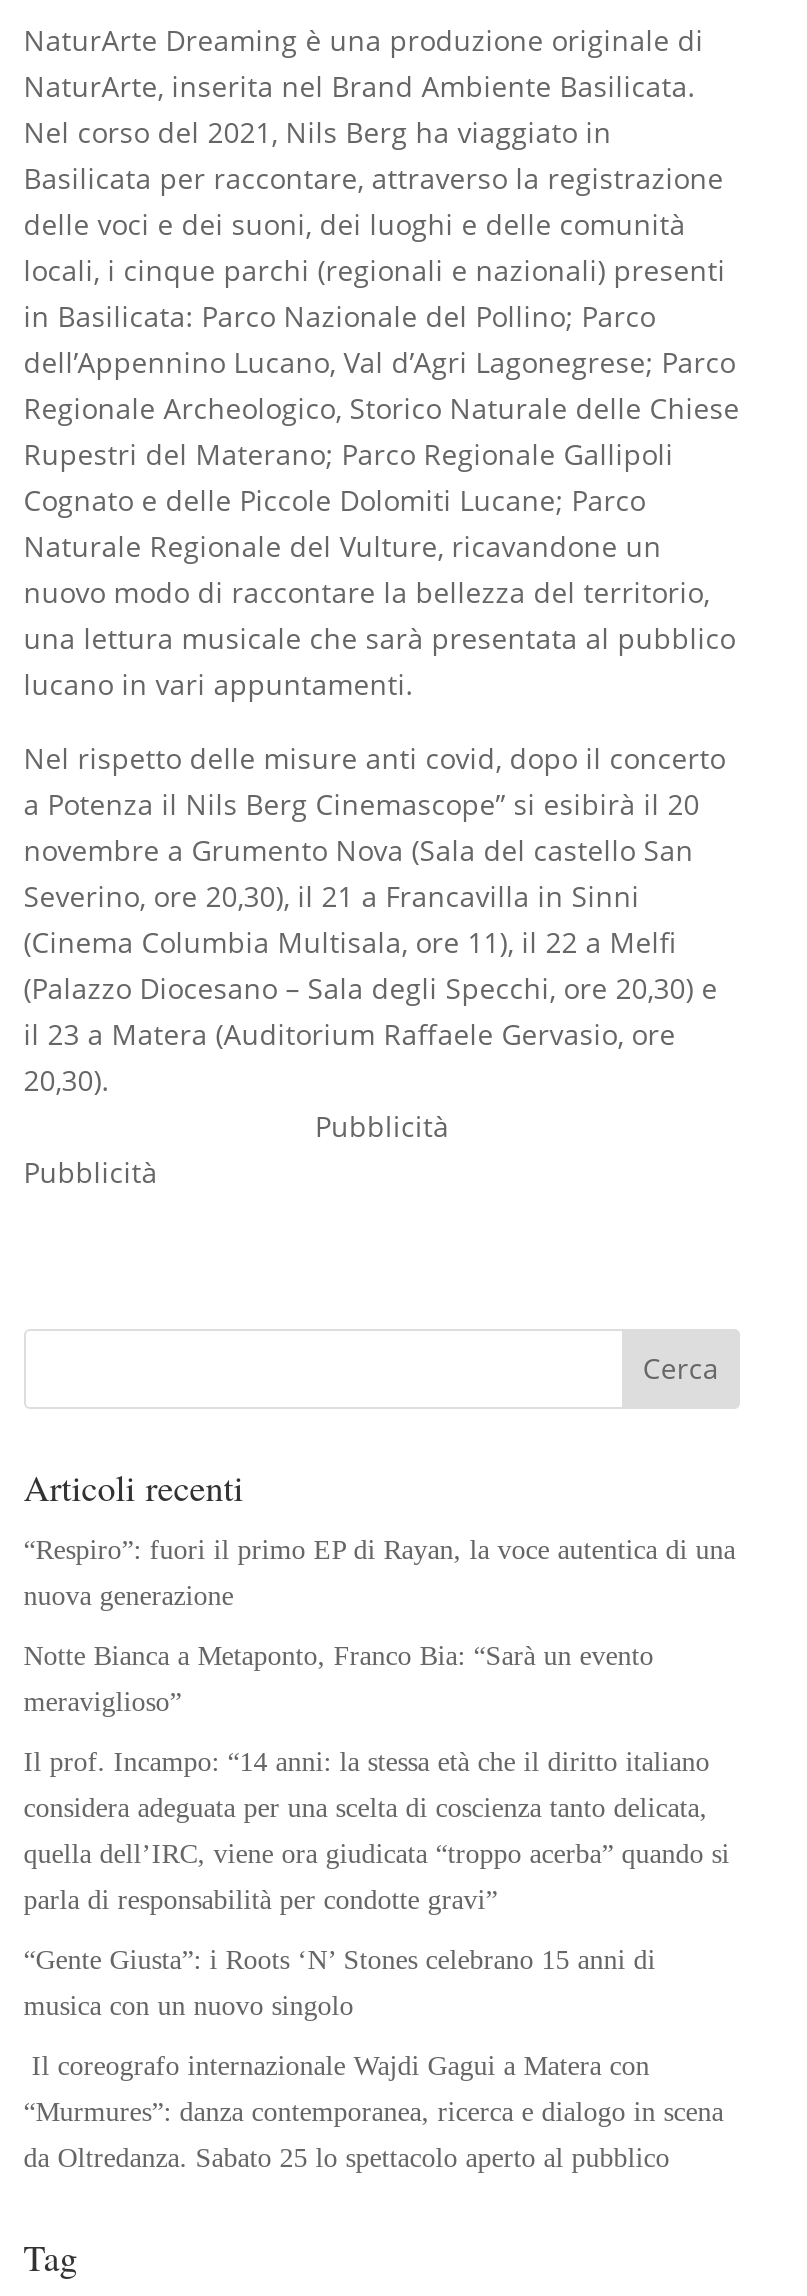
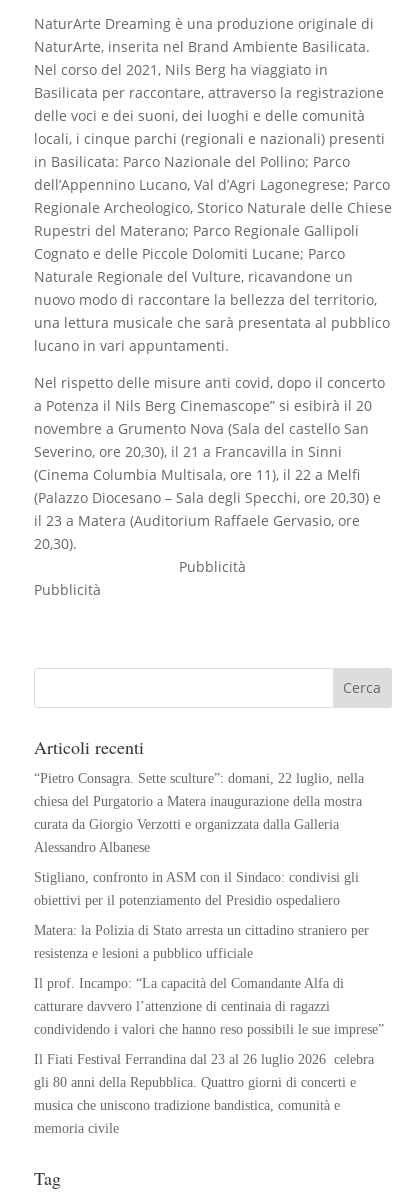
[24,1534,736,2172] “Respiro”: fuori il primo EP di Rayan, la voce autentica di una | nuova generazione | Notte Bianca a Metaponto, Franco Bia: “Sarà un evento | meraviglioso” | Il prof. Incampo: “14 anni: la stessa età che il diritto italiano | considera adeguata per una scelta di coscienza tanto delicata, | quella dell’IRC, viene ora giudicata “troppo acerba” quando si | parla di responsabilità per condotte gravi” | “Gente Giusta”: i Roots ‘N’ Stones celebrano 15 anni di | musica con un nuovo singolo | Il coreografo internazionale Wajdi Gagui a Matera con | “Murmures”: danza contemporanea, ricerca e dialogo in scena | da Oltredanza. Sabato 25 lo spettacolo aperto al pubblico -> [34,771,384,1136] “Pietro Consagra. Sette sculture”: domani, 22 luglio, nella | chiesa del Purgatorio a Matera inaugurazione della mostra | curata da Giorgio Verzotti e organizzata dalla Galleria | Alessandro Albanese | Stigliano, confronto in ASM con il Sindaco: condivisi gli | obiettivi per il potenziamento del Presidio ospedaliero | Matera: la Polizia di Stato arresta un cittadino straniero per | resistenza e lesioni a pubblico ufficiale | Il prof. Incampo: “La capacità del Comandante Alfa di | catturare davvero l’attenzione di centinaia di ragazzi | condividendo i valori che hanno reso possibili le sue imprese” | Il Fiati Festival Ferrandina dal 23 al 26 luglio 2026 celebra | gli 80 anni della Repubblica. Quattro giorni di concerti e | musica che uniscono tradizione bandistica, comunità e | memoria civile

